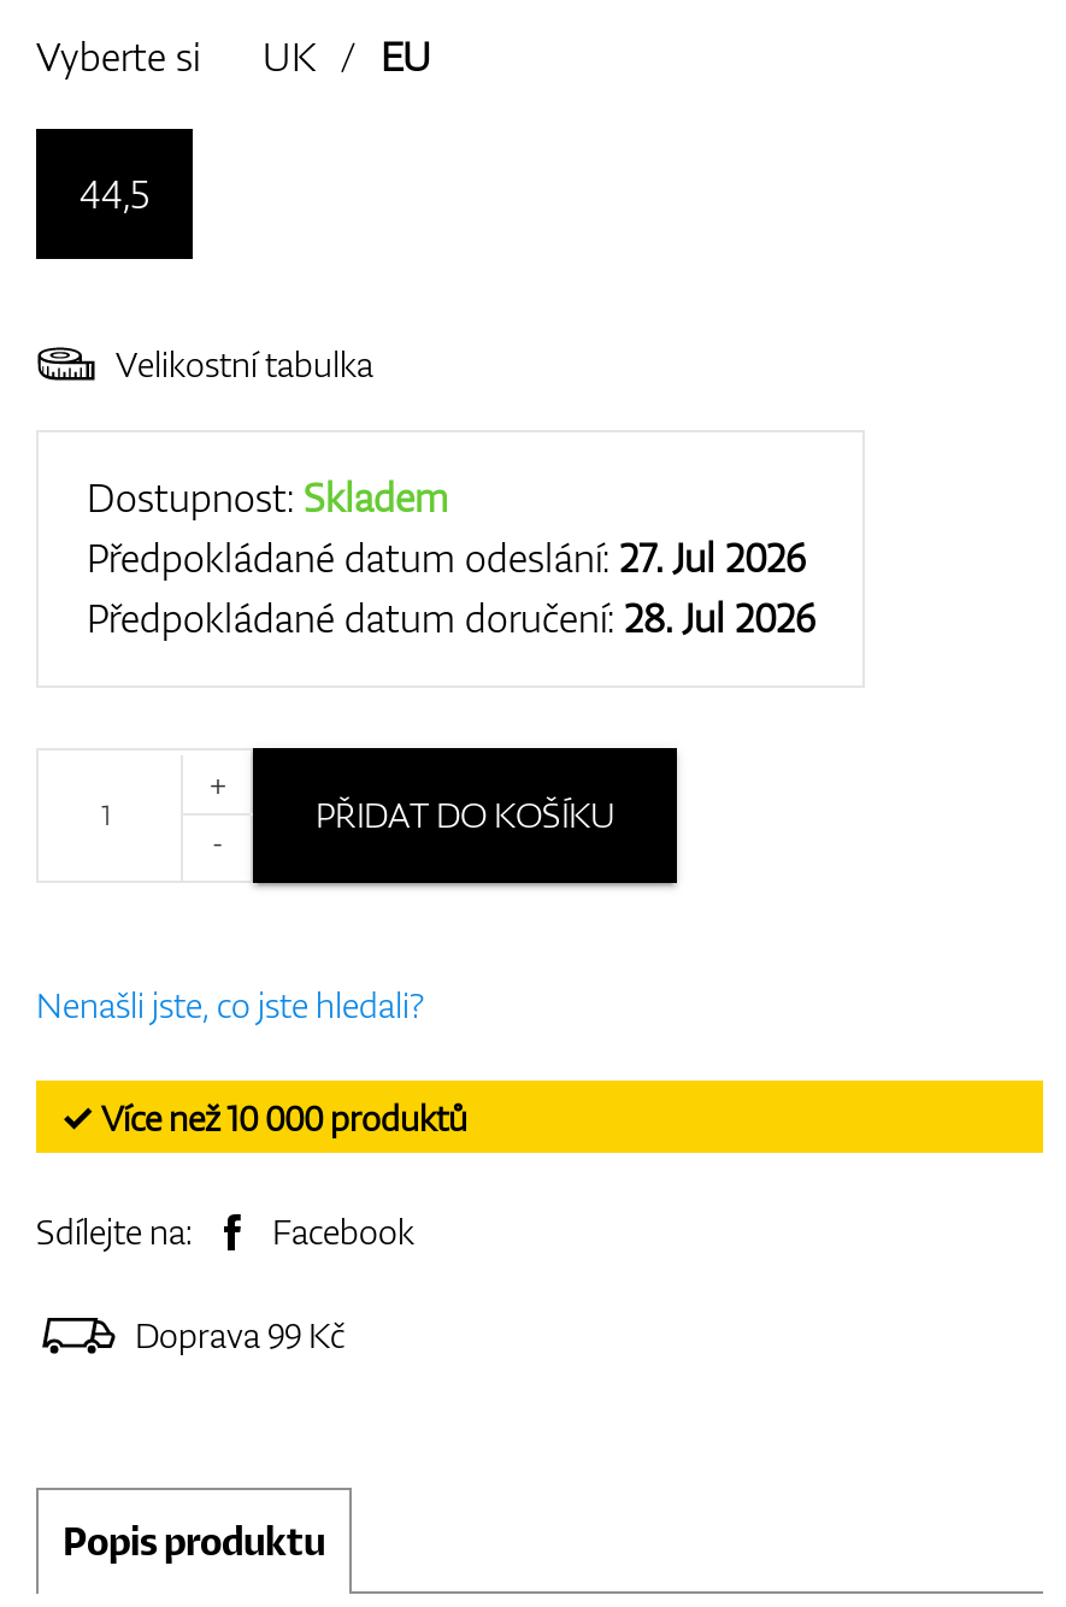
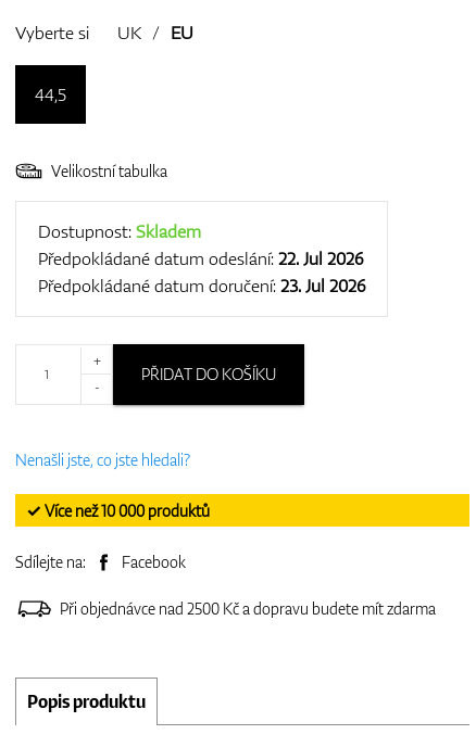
[87,530,805,583] Předpokládané datum odeslání: 27. Jul 2026 -> [38,246,363,270] Předpokládané datum odeslání: 22. Jul 2026
[87,590,814,643] Předpokládané datum doručení: 28. Jul 2026 -> [38,273,365,297] Předpokládané datum doručení: 23. Jul 2026
[135,1311,344,1356] Doprava 99 Kč -> [60,598,436,618] Při objednávce nad 2500 Kč a dopravu budete mít zdarma

